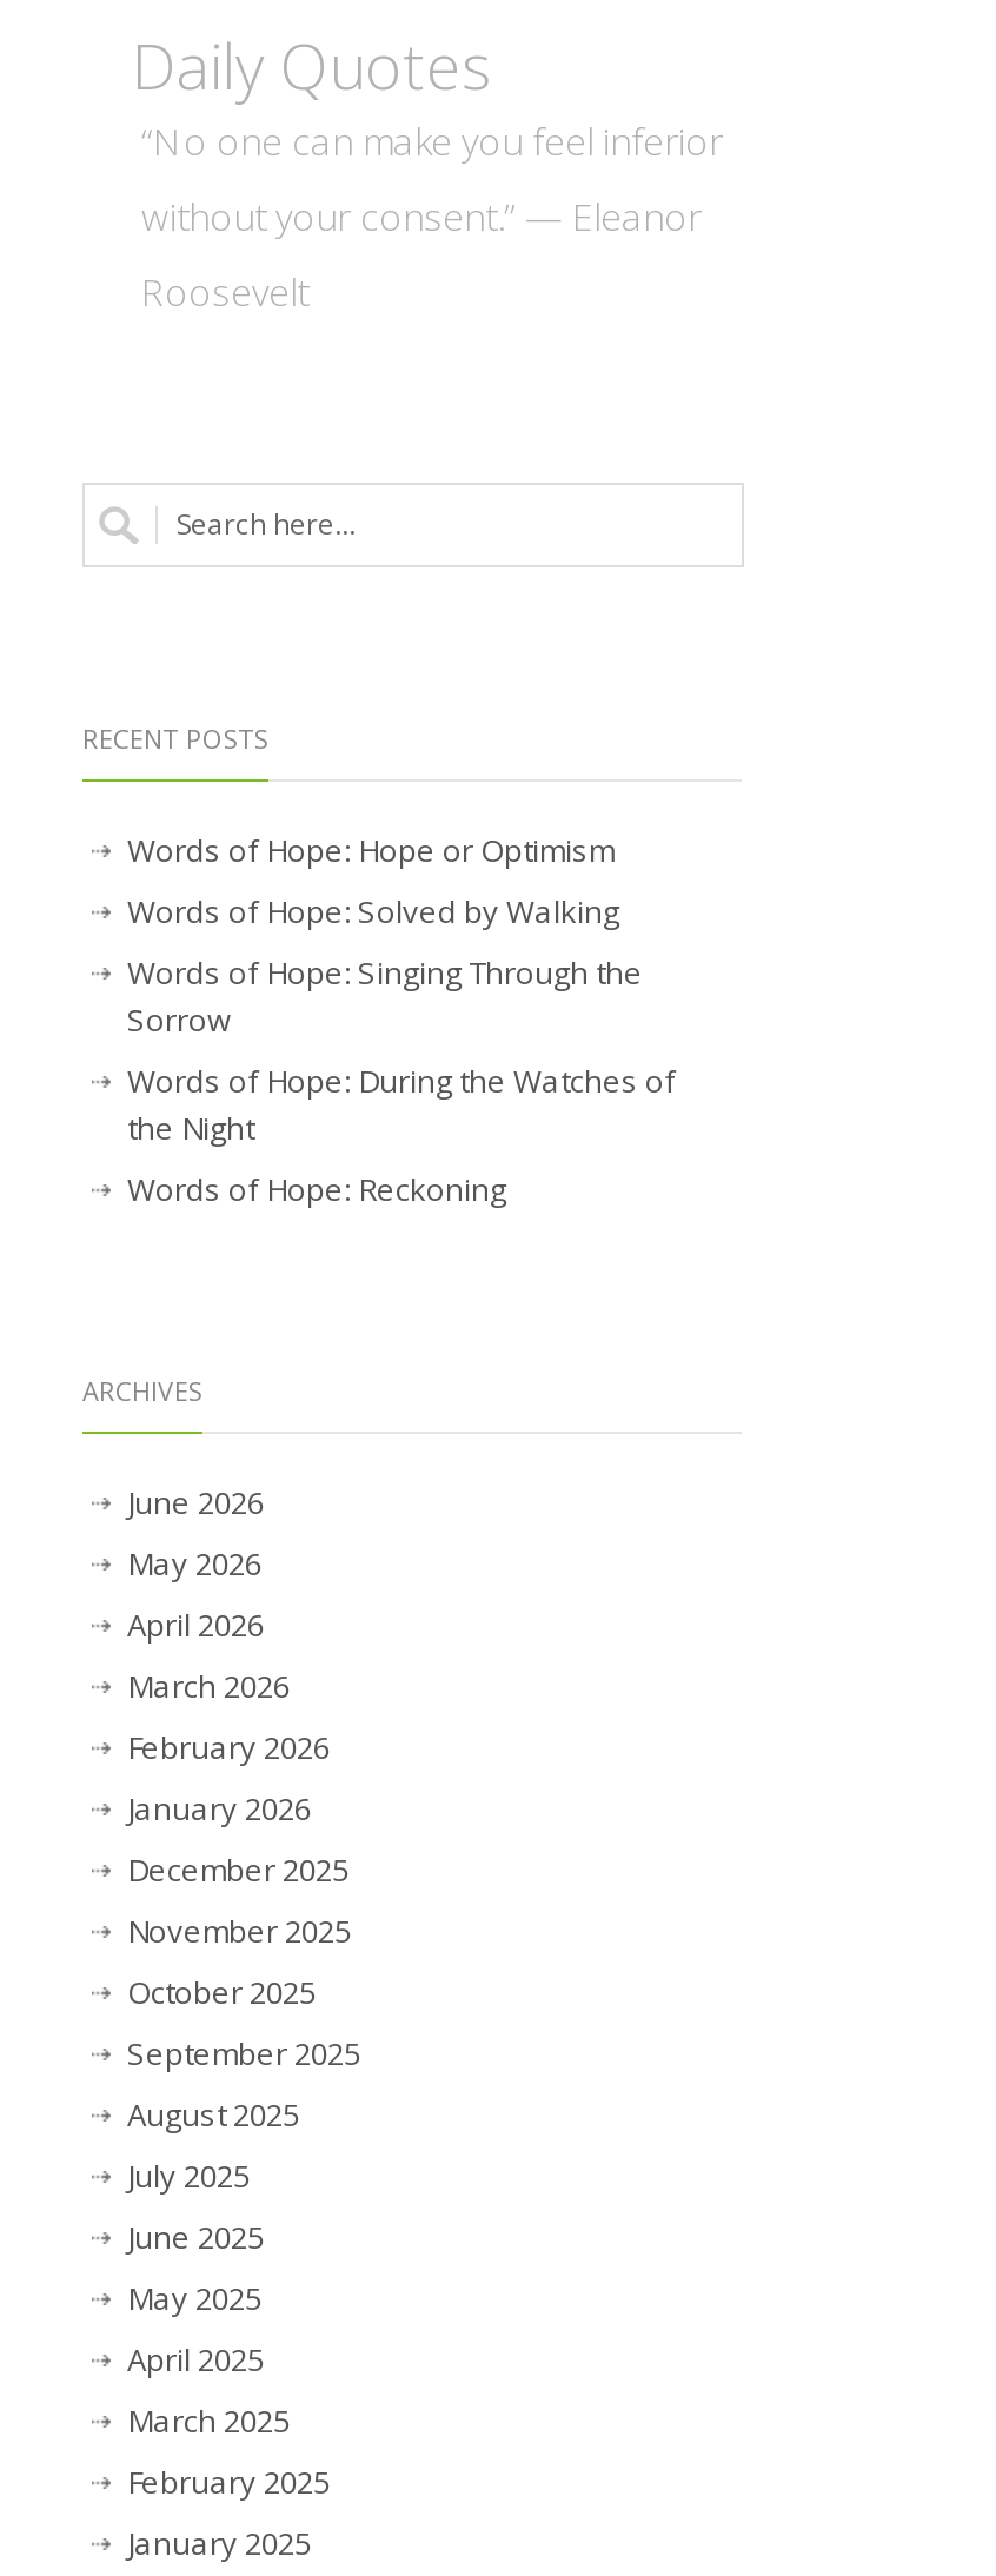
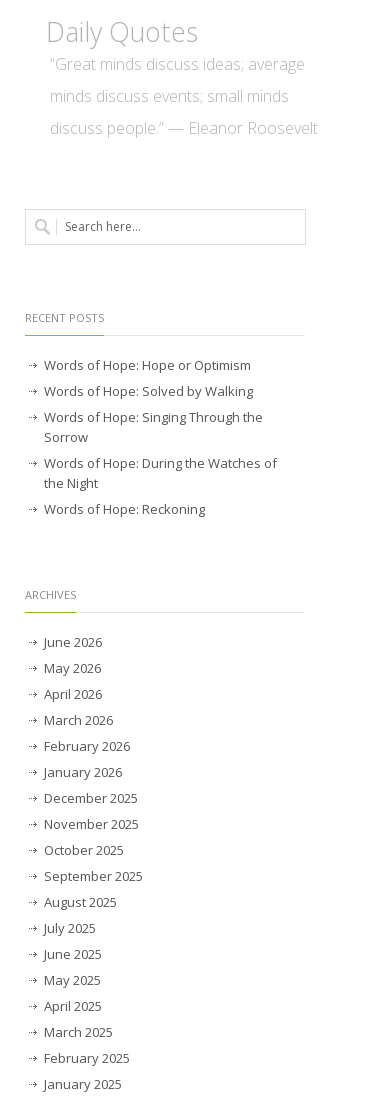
[141,115,723,166] “No one can make you feel inferior -> [50,53,305,75] “Great minds discuss ideas; average
[141,190,702,242] without your consent.” — Eleanor -> [50,85,289,107] minds discuss events; small minds
[141,265,308,317] Roosevelt -> [50,117,318,139] discuss people.” — Eleanor Roosevelt

